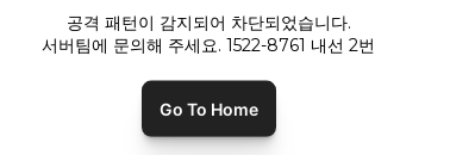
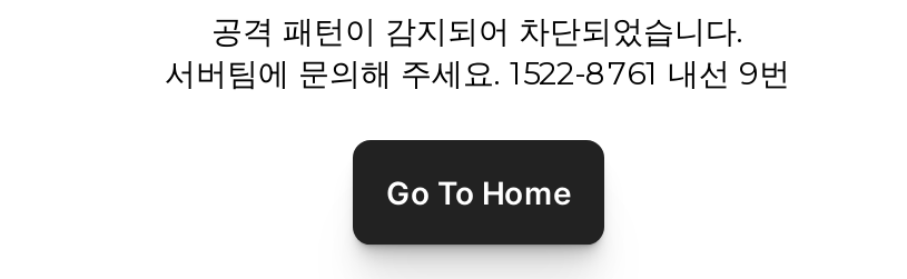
[42,34,375,55] 서버팀에 문의해 주세요. 1522-8761 내선 2번 -> [165,53,790,93] 서버팀에 문의해 주세요. 1522-8761 내선 9번

